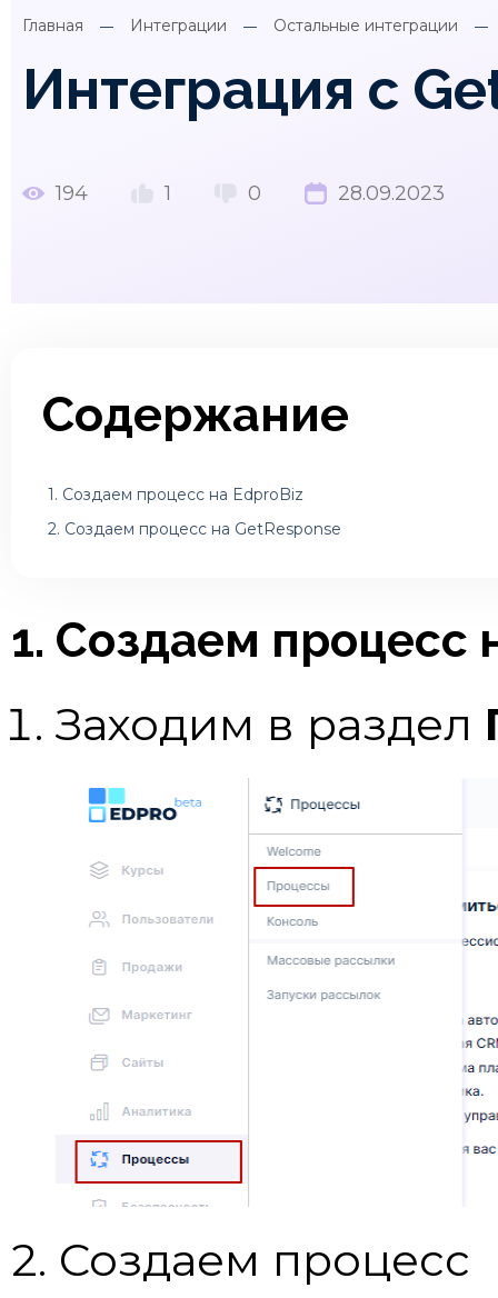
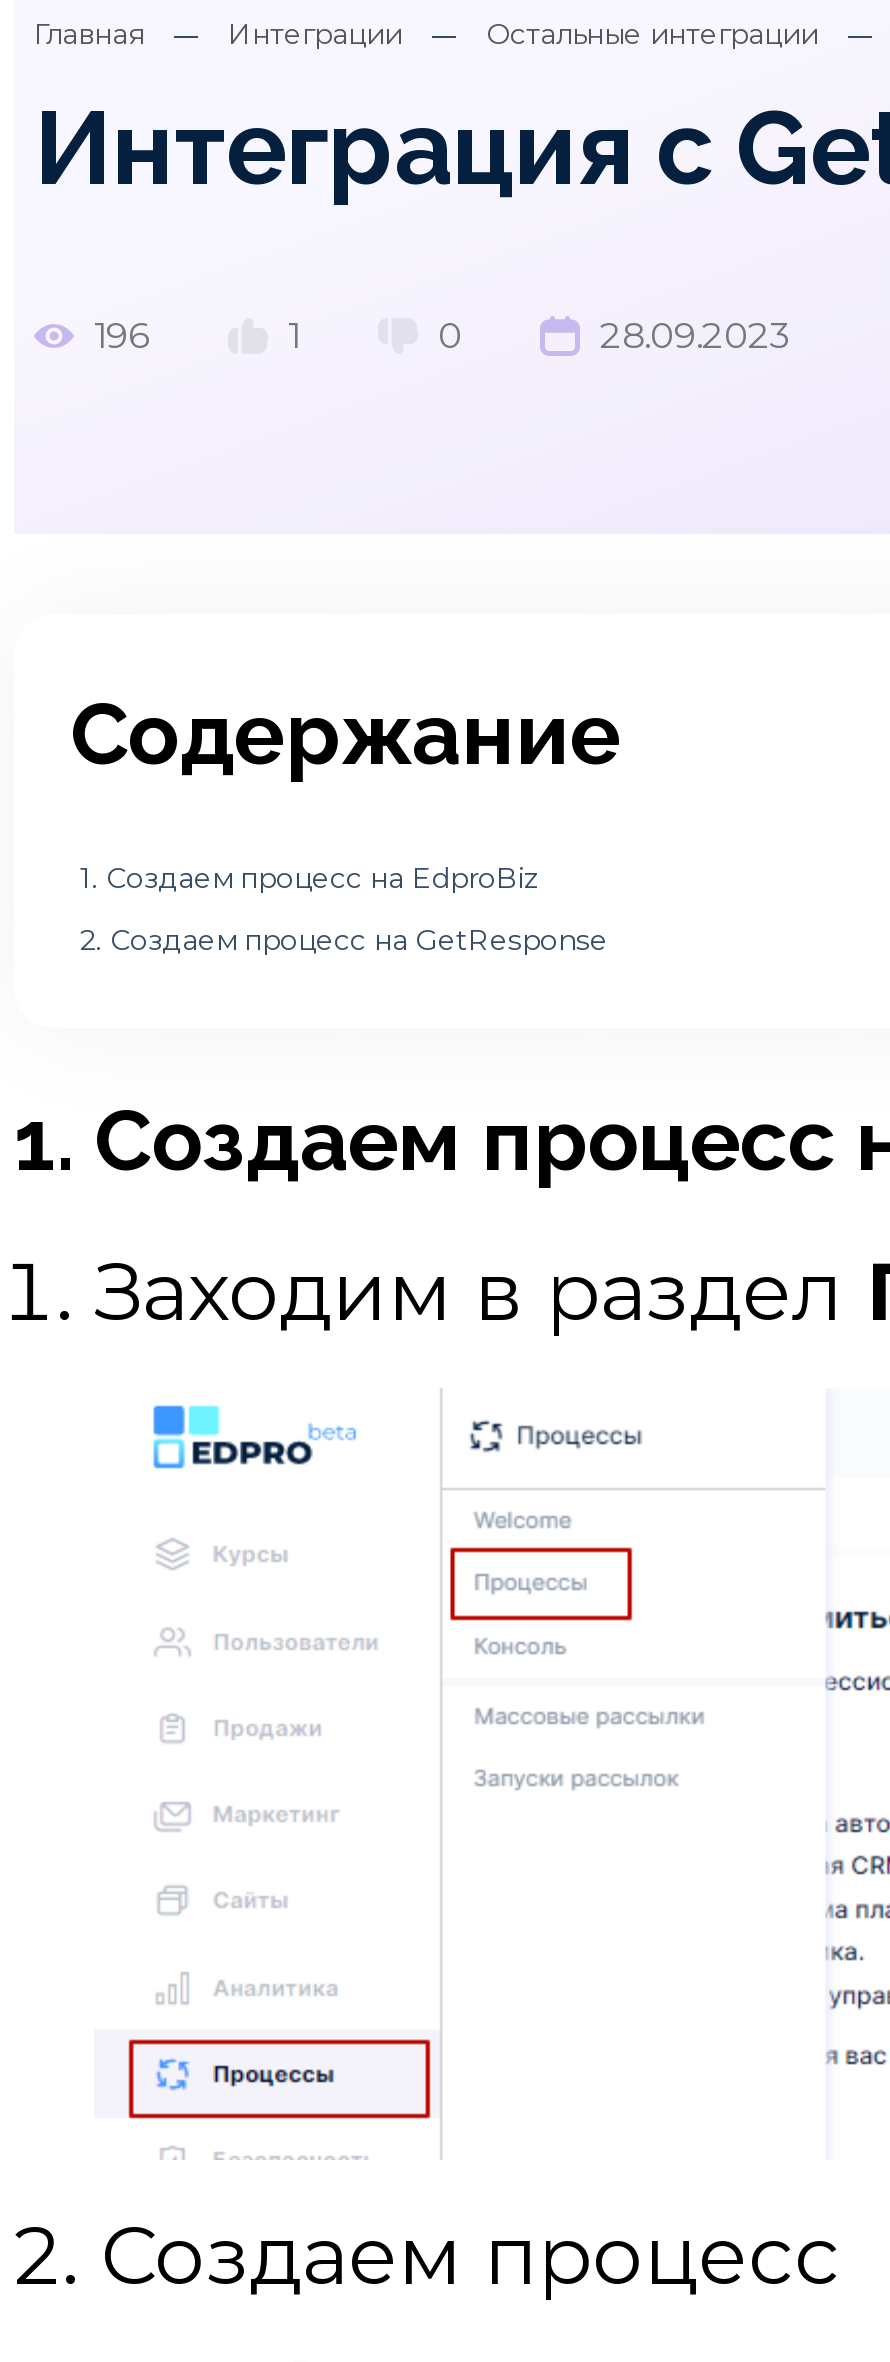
[56,181,88,206] 194 -> [94,314,150,358] 196

